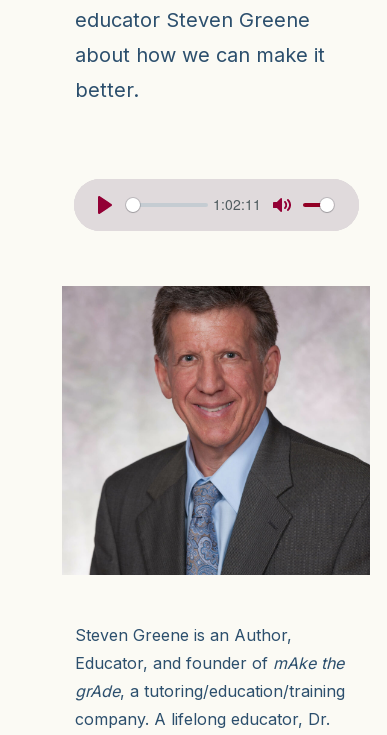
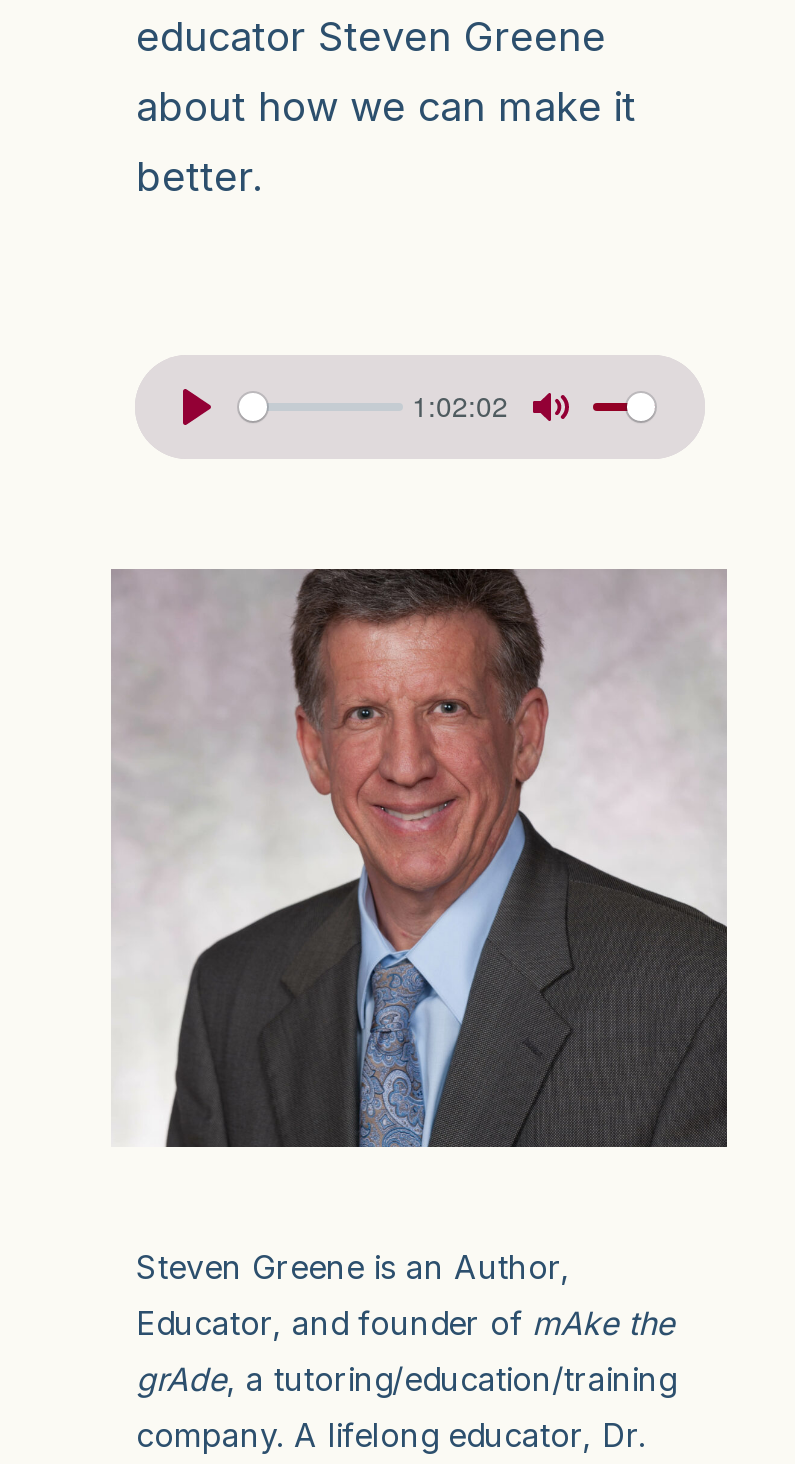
[212,194,260,214] 1:02:11 -> [412,385,508,425] 1:02:02

